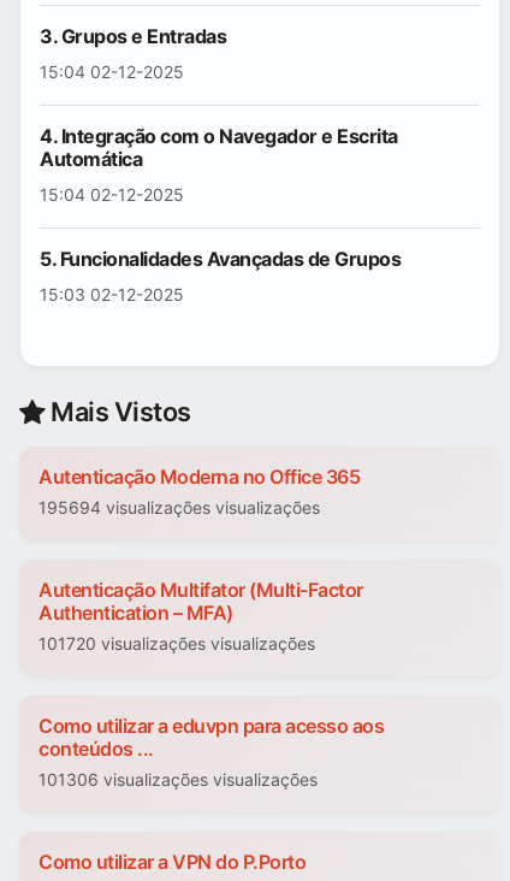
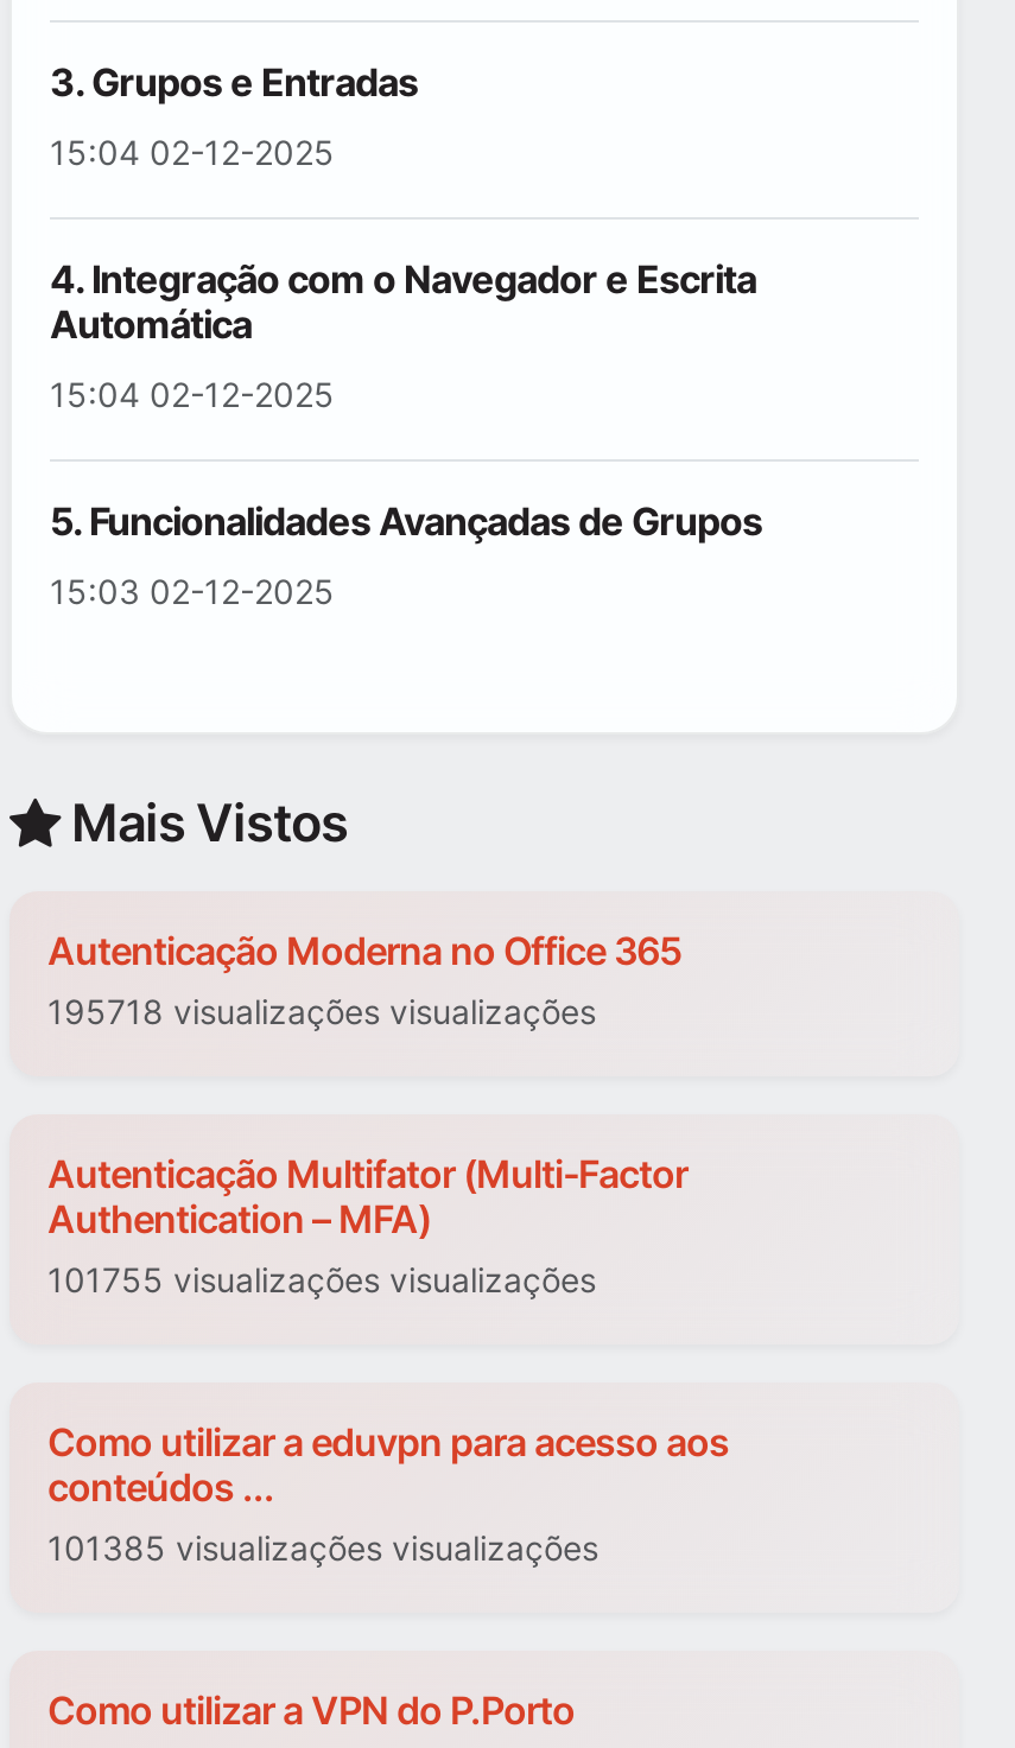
[38,498,320,518] 195694 visualizações visualizações -> [47,992,596,1032] 195718 visualizações visualizações
[38,634,315,654] 101720 visualizações visualizações -> [47,1260,596,1301] 101755 visualizações visualizações
[38,770,318,790] 101306 visualizações visualizações -> [47,1528,598,1569] 101385 visualizações visualizações

